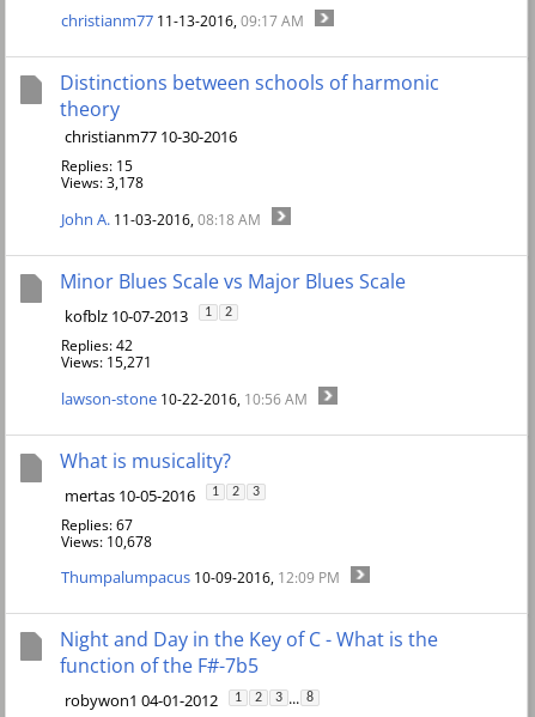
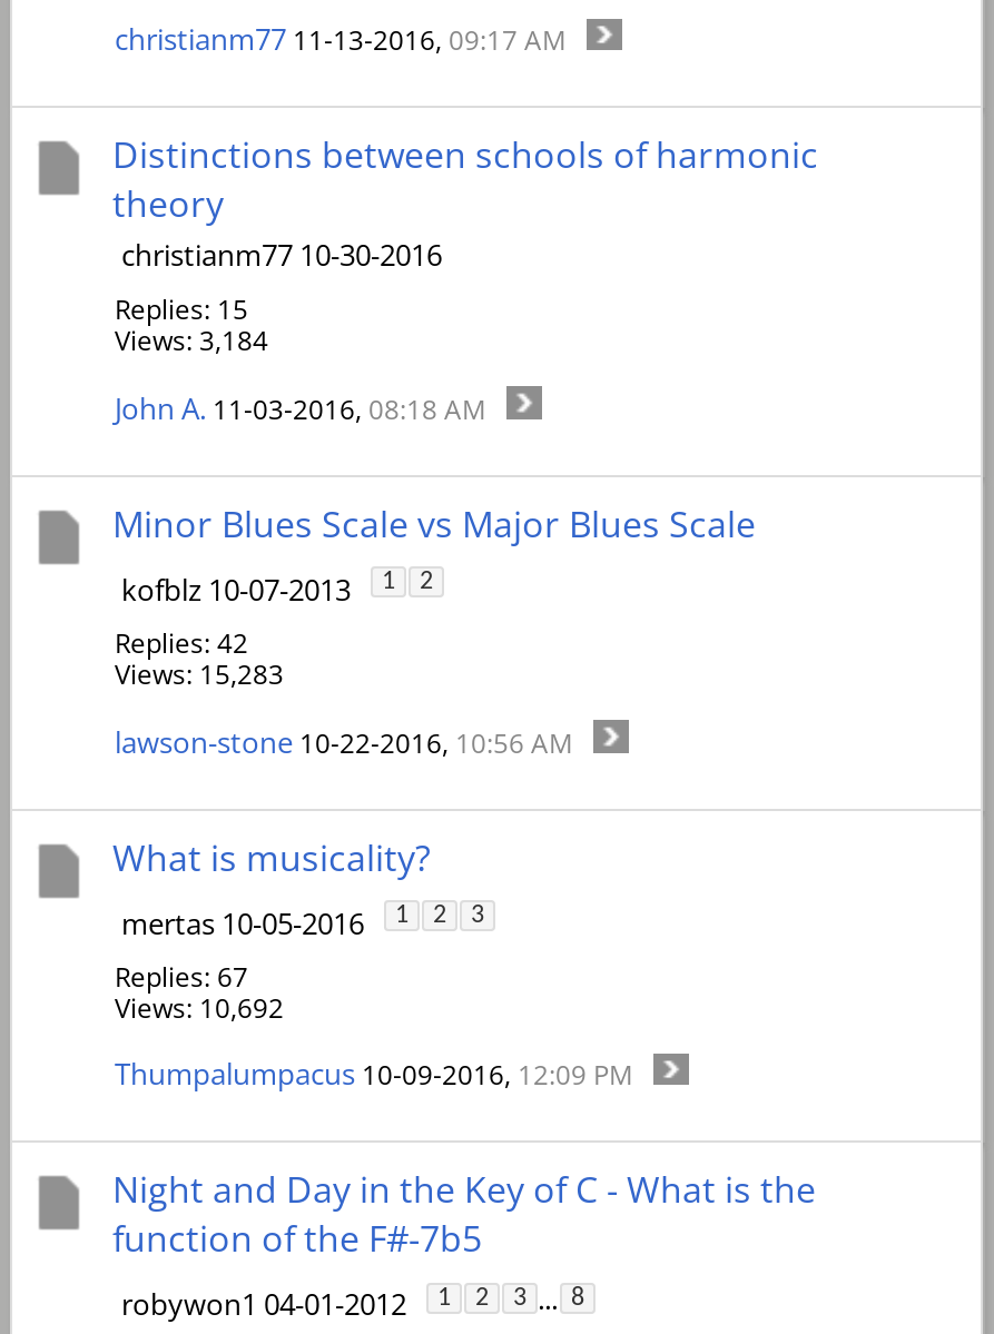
[61,173,144,193] Views: 3,178 -> [115,322,268,360] Views: 3,184
[61,352,152,372] Views: 15,271 -> [115,656,284,693] Views: 15,283
[61,531,152,552] Views: 10,678 -> [115,989,284,1027] Views: 10,692

